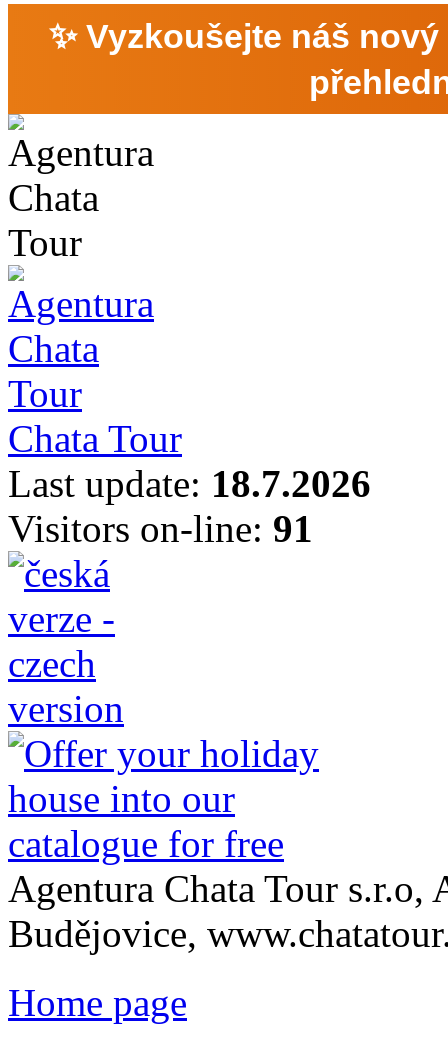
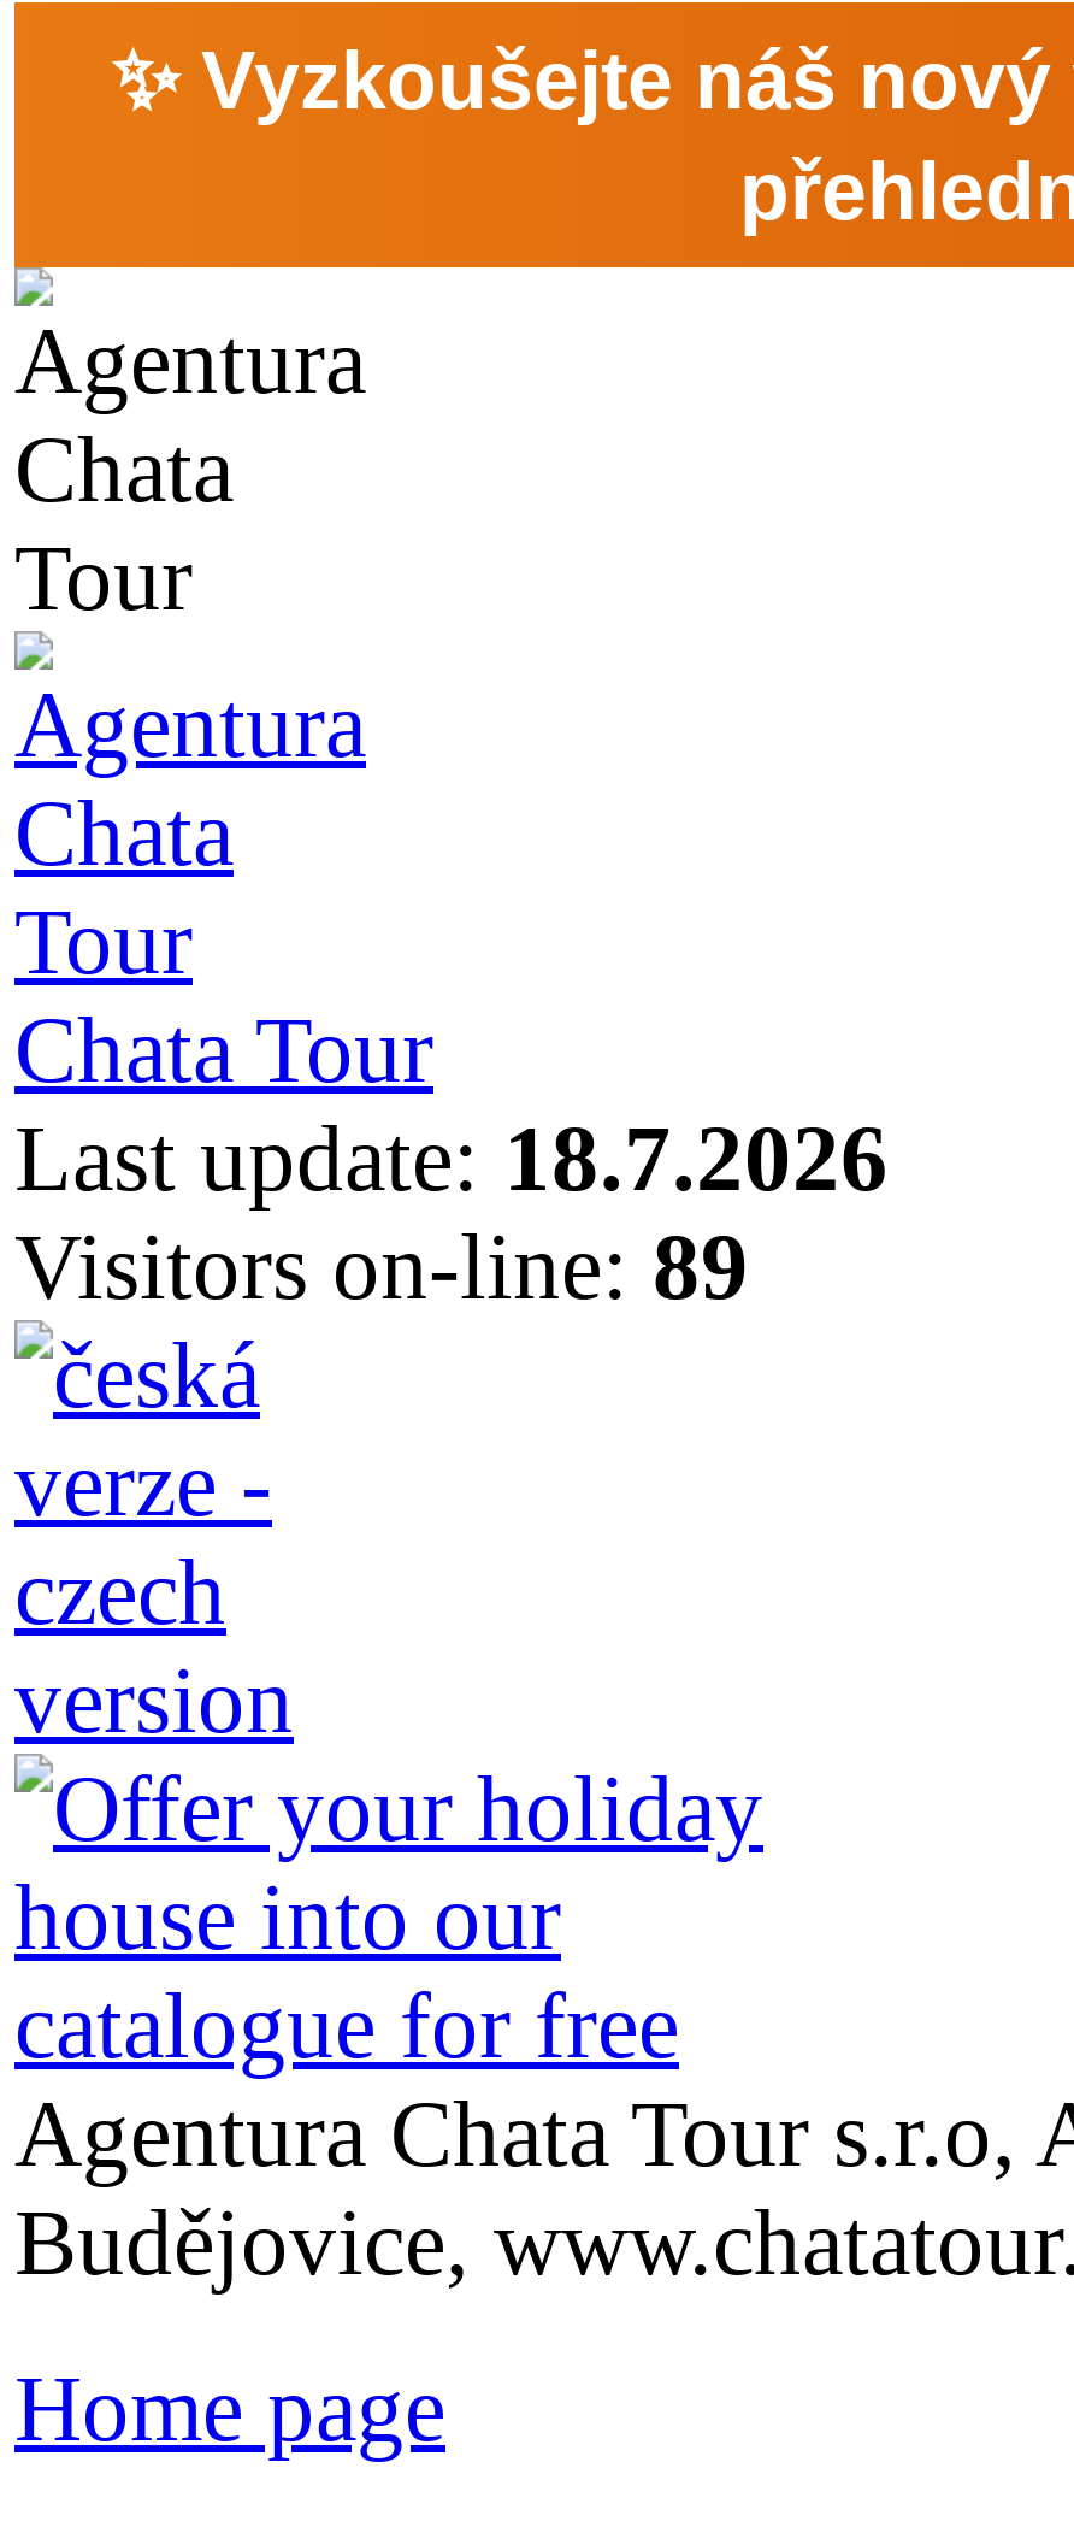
[8,507,313,550] Visitors on-line: 91 -> [14,1214,749,1318] Visitors on-line: 89

